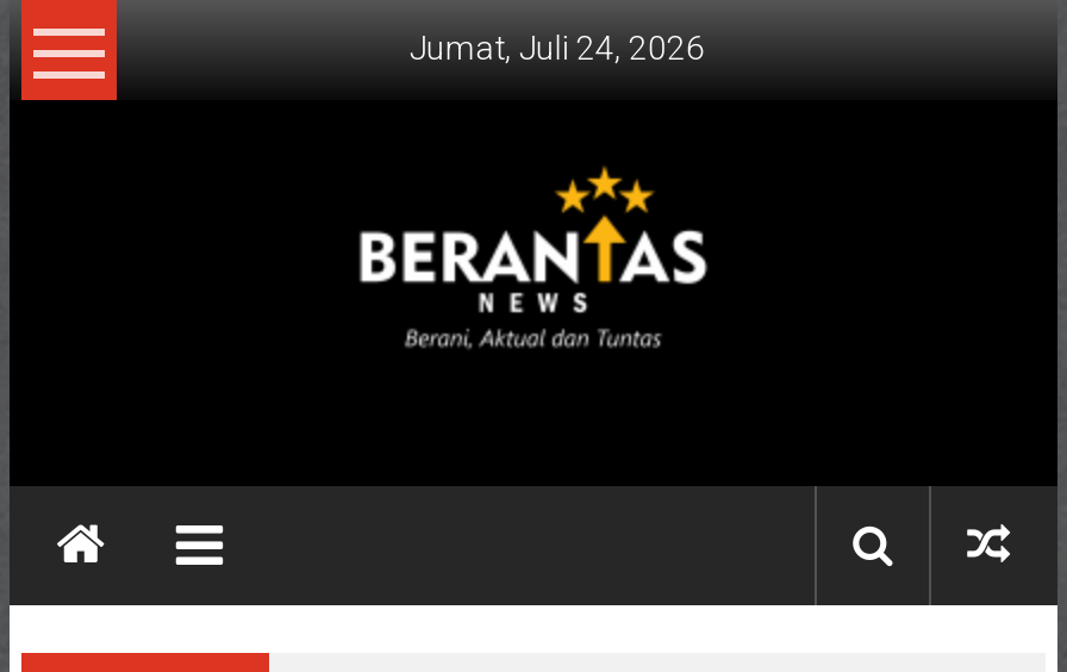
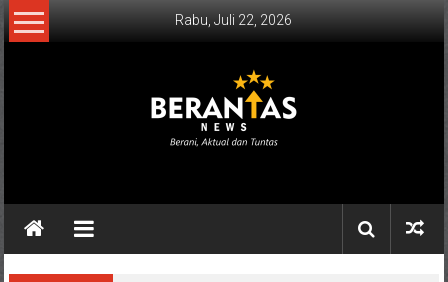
[409,29,705,67] Jumat, Juli 24, 2026 -> [175,12,292,28] Rabu, Juli 22, 2026

